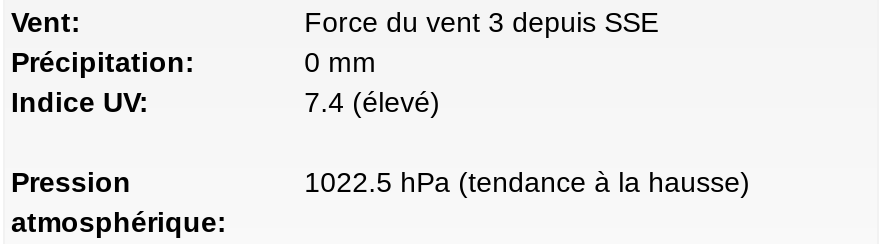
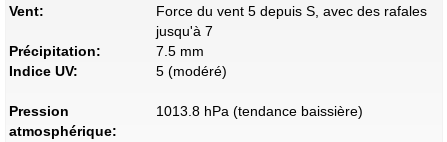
[304,6,658,38] Force du vent 3 depuis SSE -> [156,3,427,39] Force du vent 5 depuis S, avec des rafales | jusqu'à 7
[304,46,376,78] 0 mm -> [156,43,204,59] 7.5 mm
[304,86,440,118] 7.4 (élevé) -> [156,63,227,79] 5 (modéré)
[304,166,750,198] 1022.5 hPa (tendance à la hausse) -> [156,103,363,119] 1013.8 hPa (tendance baissière)

